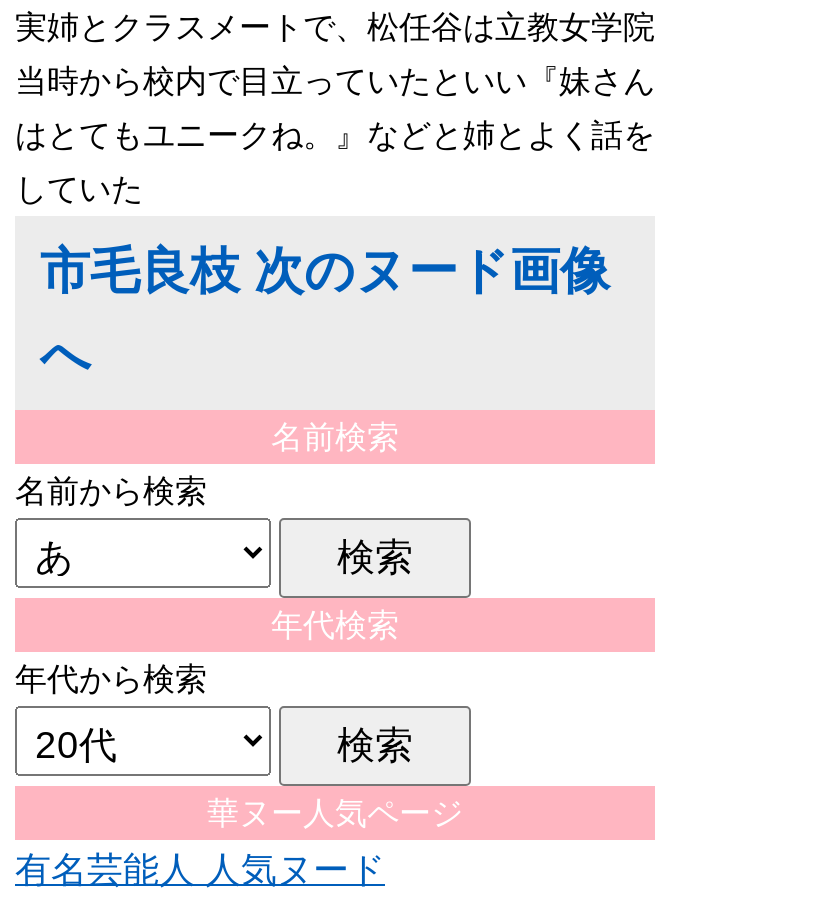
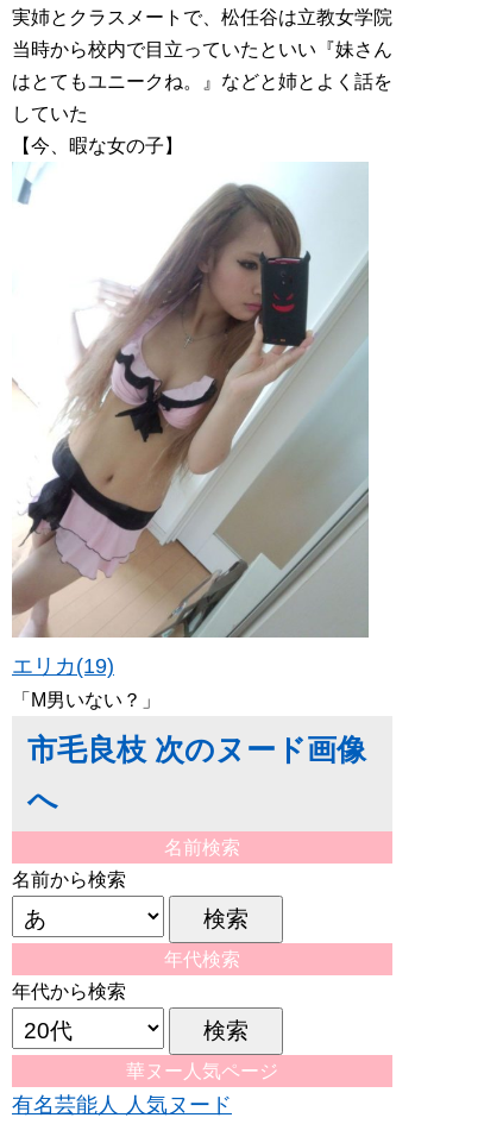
none -> [11,163,370,710] [image] | エリカ(19) | 「M男いない？」
none -> [12,136,183,156] 【今、暇な女の子】

